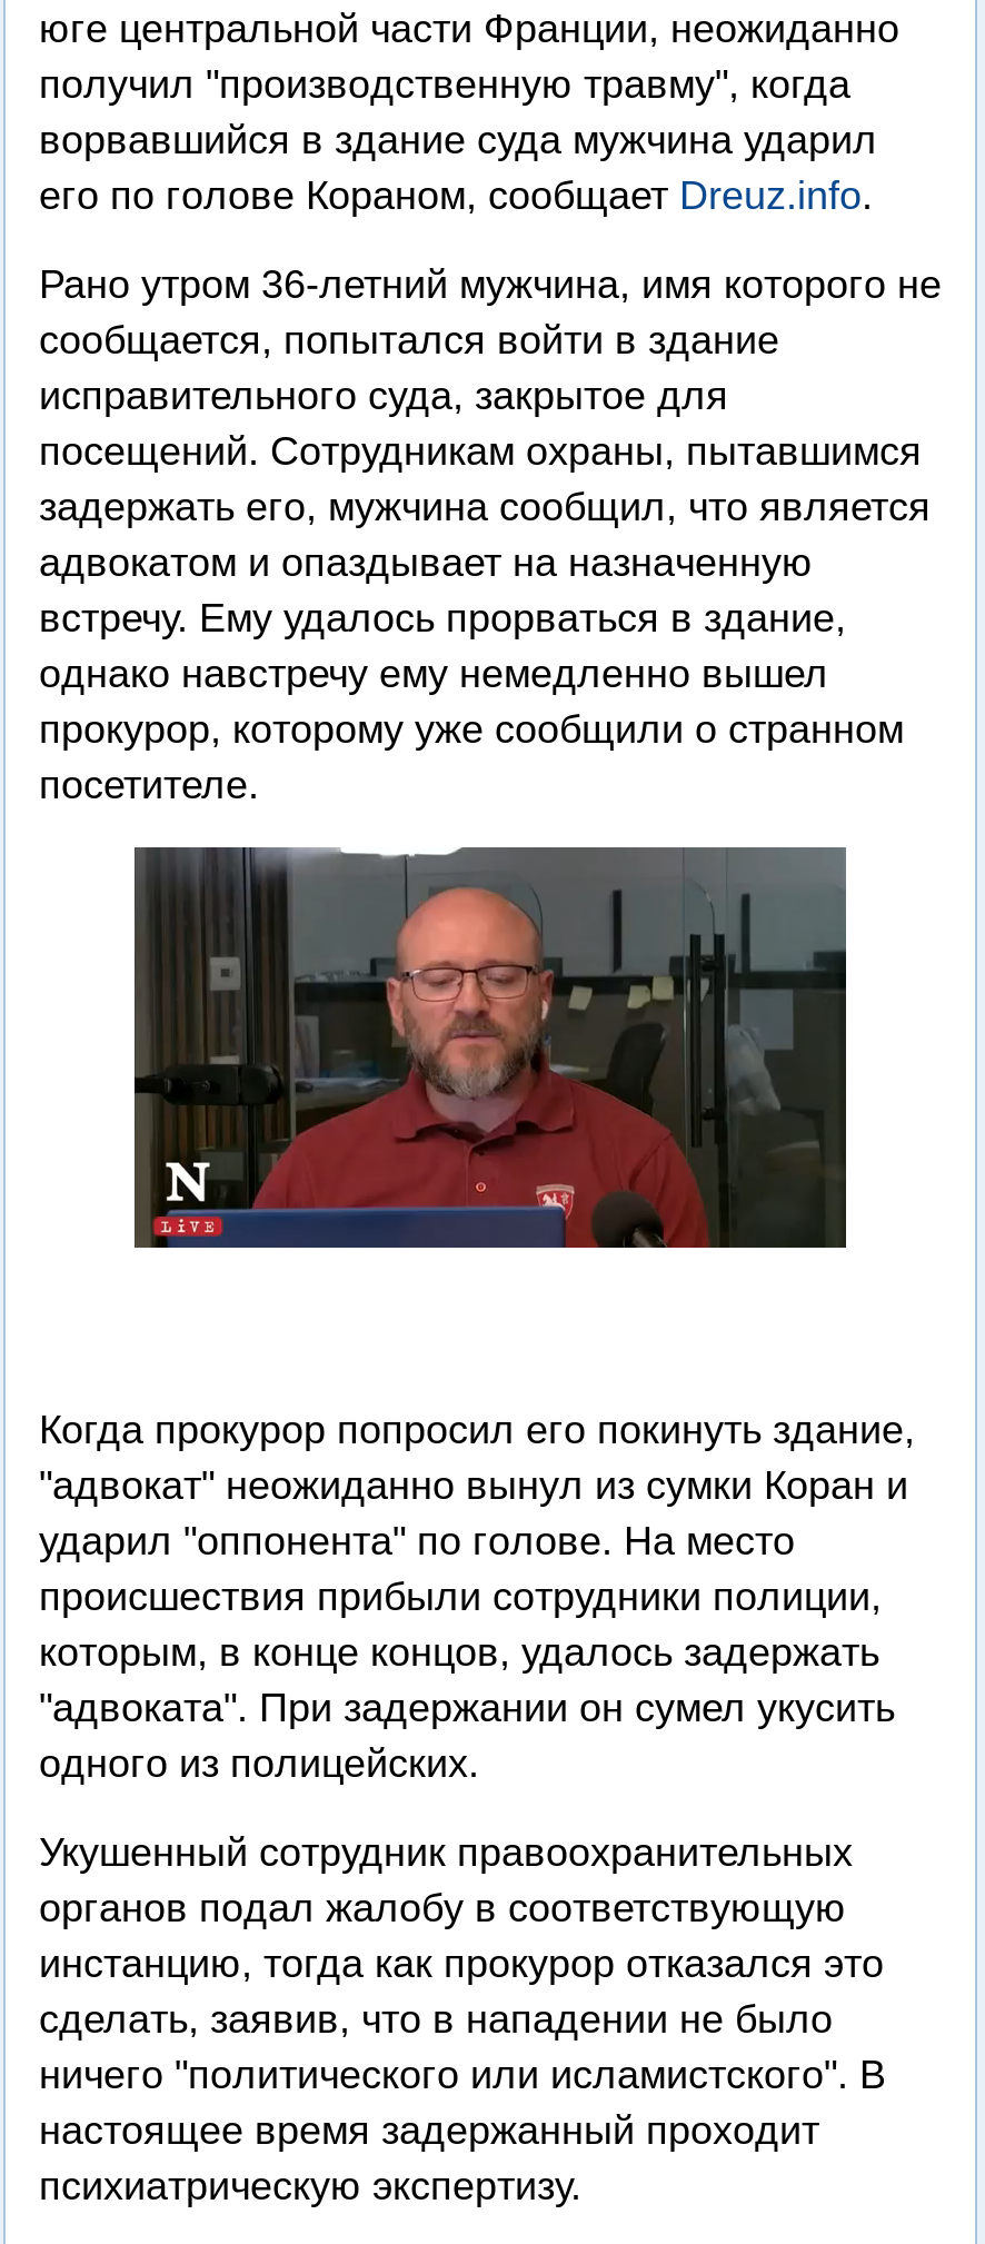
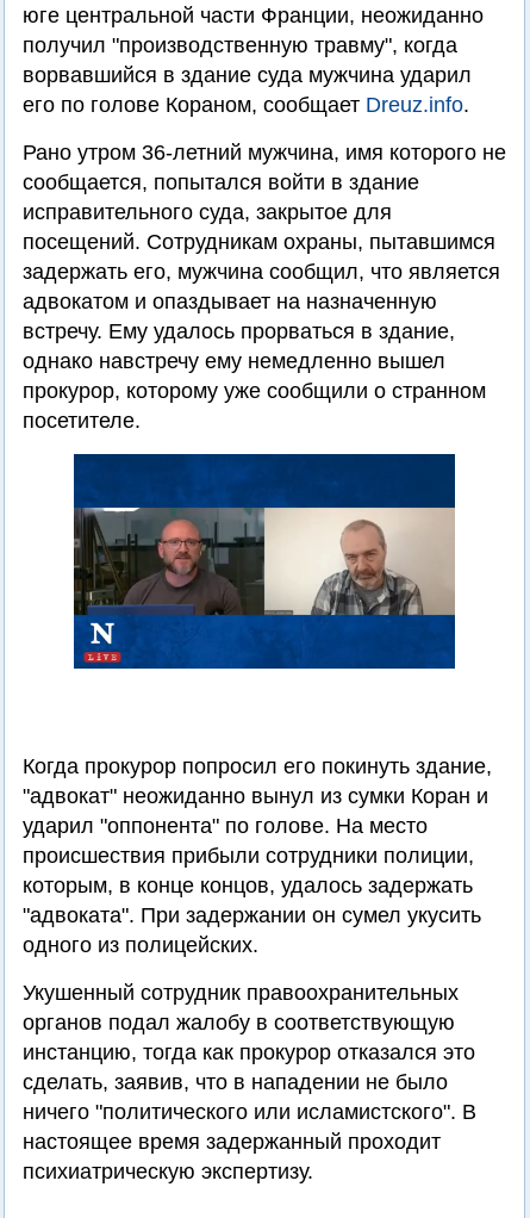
[135,845,848,1250] [image] -> [74,453,456,670] [image]

